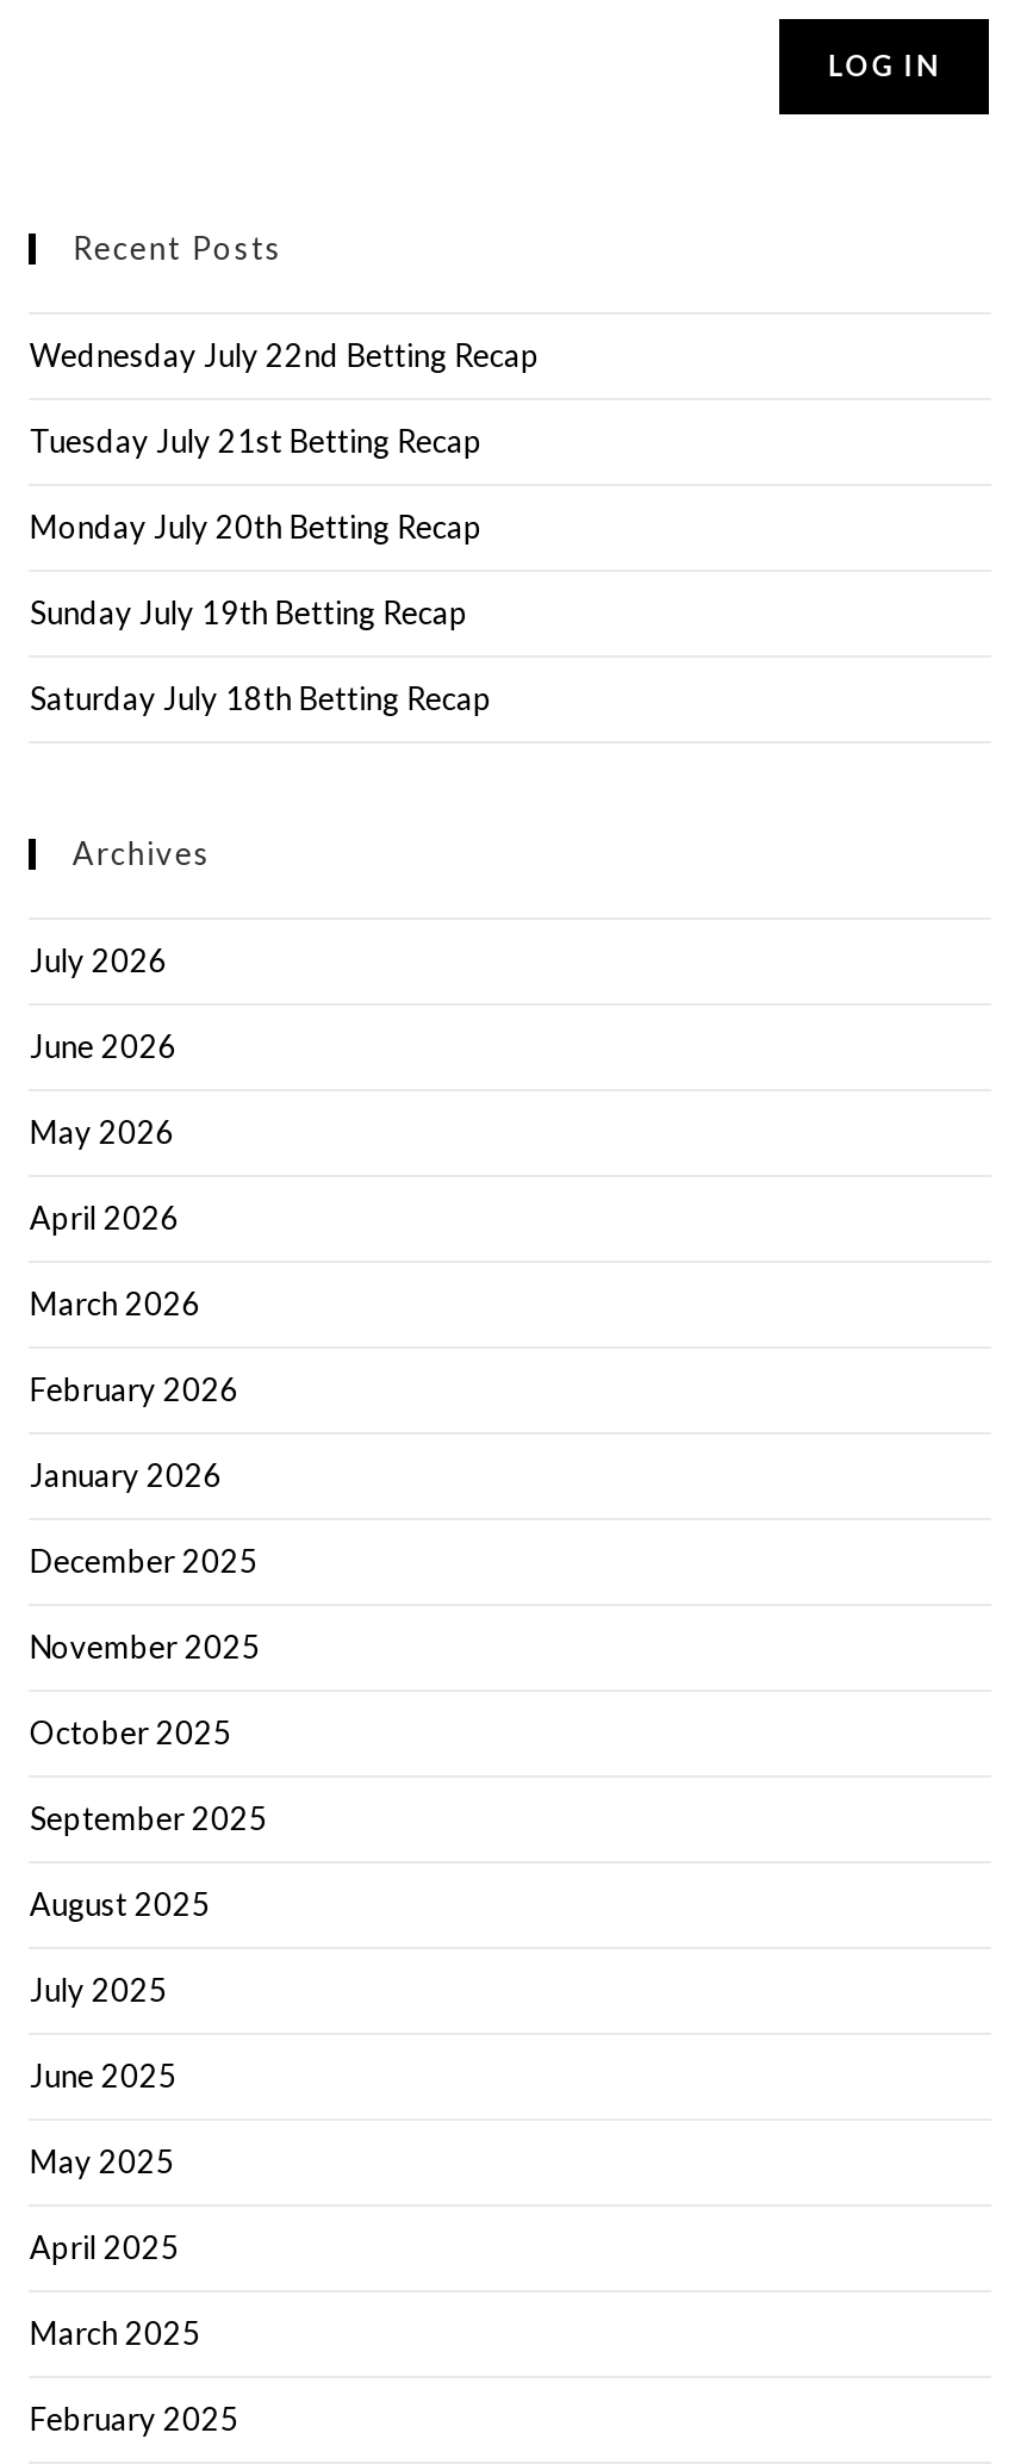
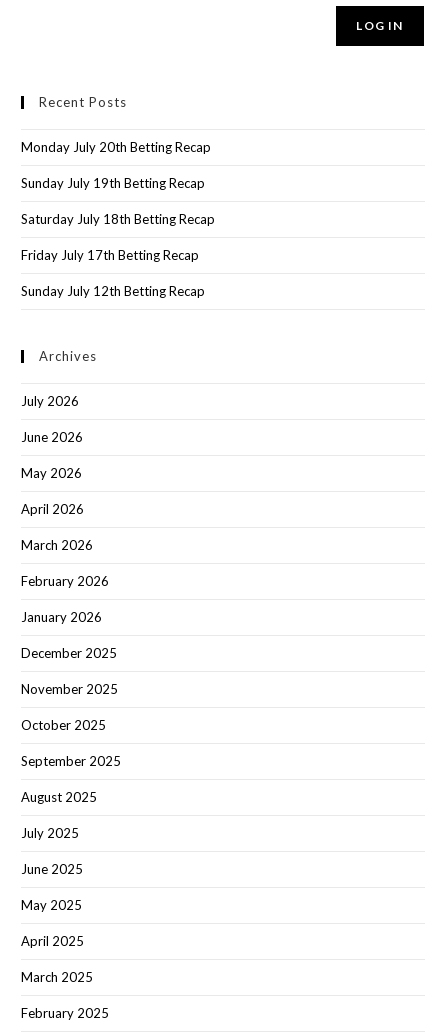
[30,337,539,461] Wednesday July 22nd Betting Recap | Tuesday July 21st Betting Recap -> none
moved [30,508,492,718] -> [21,139,215,227]: Monday July 20th Betting Recap | Sunday July 19th Betting Recap | Saturday July 18th Betting Recap
none -> [21,247,205,299] Friday July 17th Betting Recap | Sunday July 12th Betting Recap

